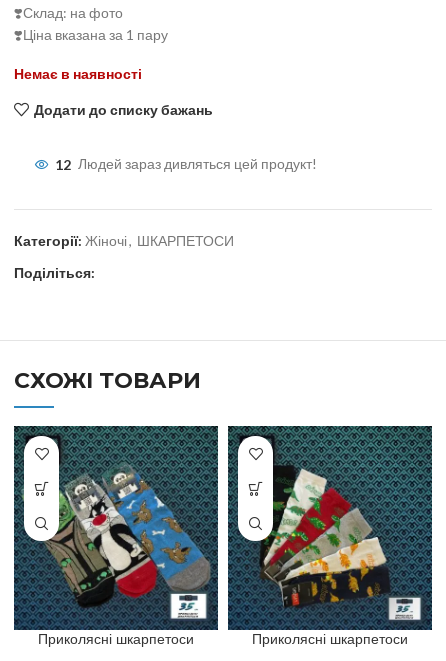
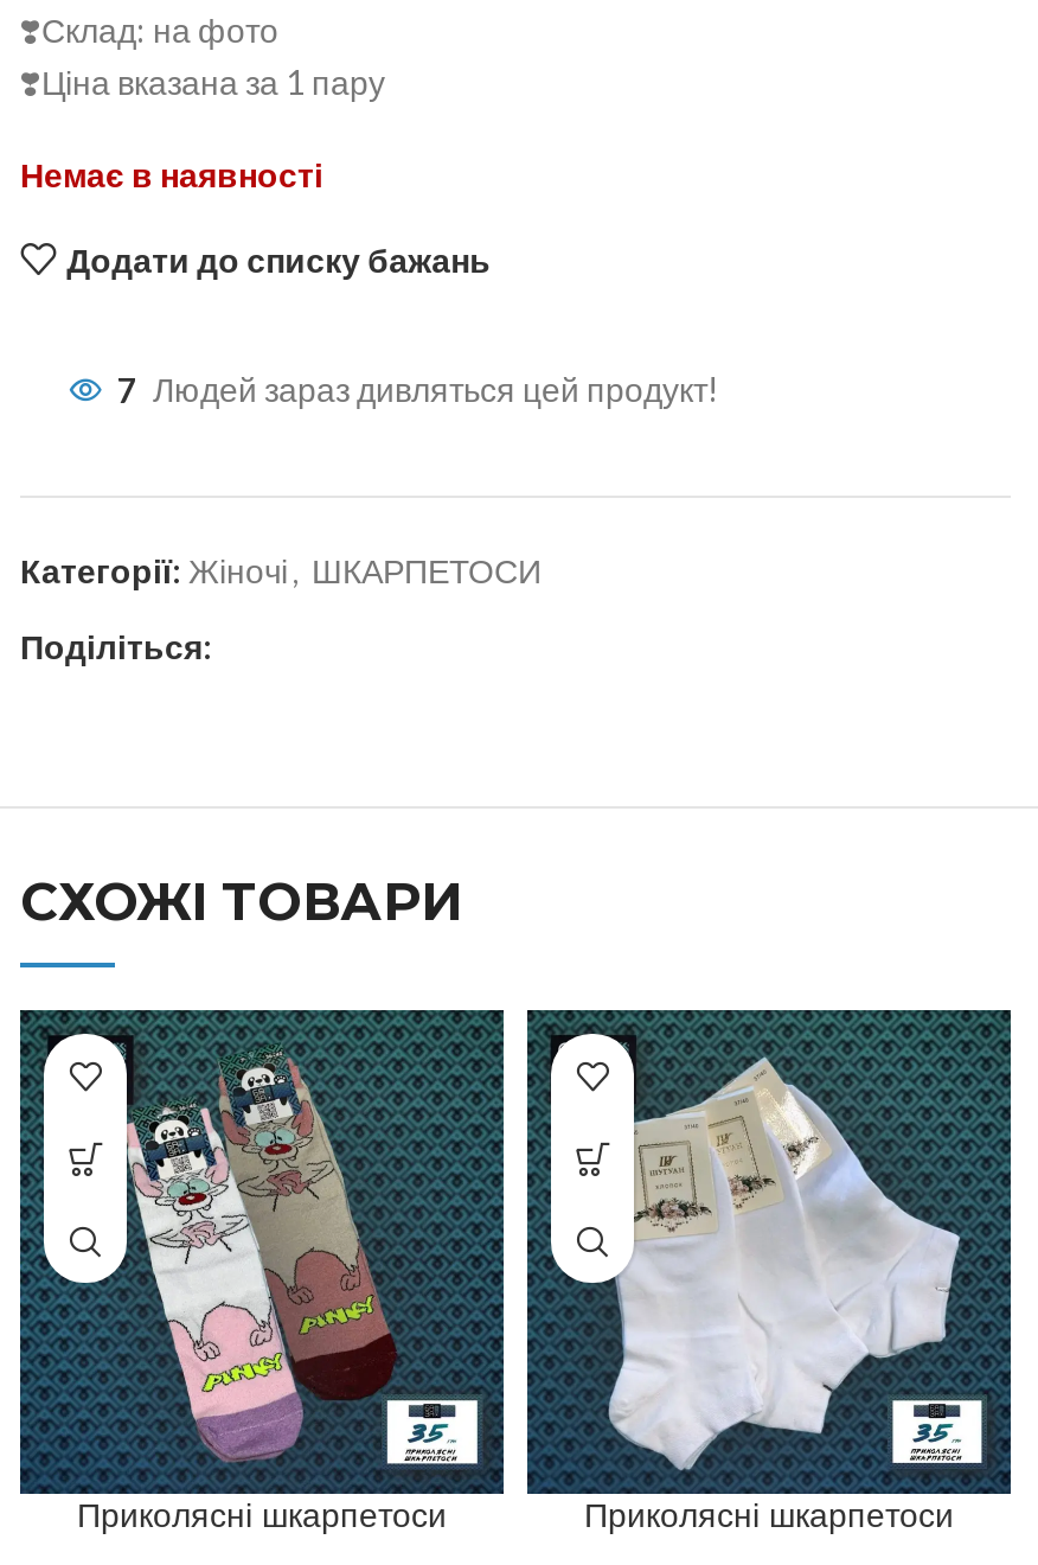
[55,156,317,173] 12 Людей зараз дивляться цей продукт! -> [117,369,719,410] 7 Людей зараз дивляться цей продукт!
[45,447,211,616] [image] -> [94,1053,485,1463] [image]
[259,447,421,621] [image] -> [603,1058,985,1473] [image]

